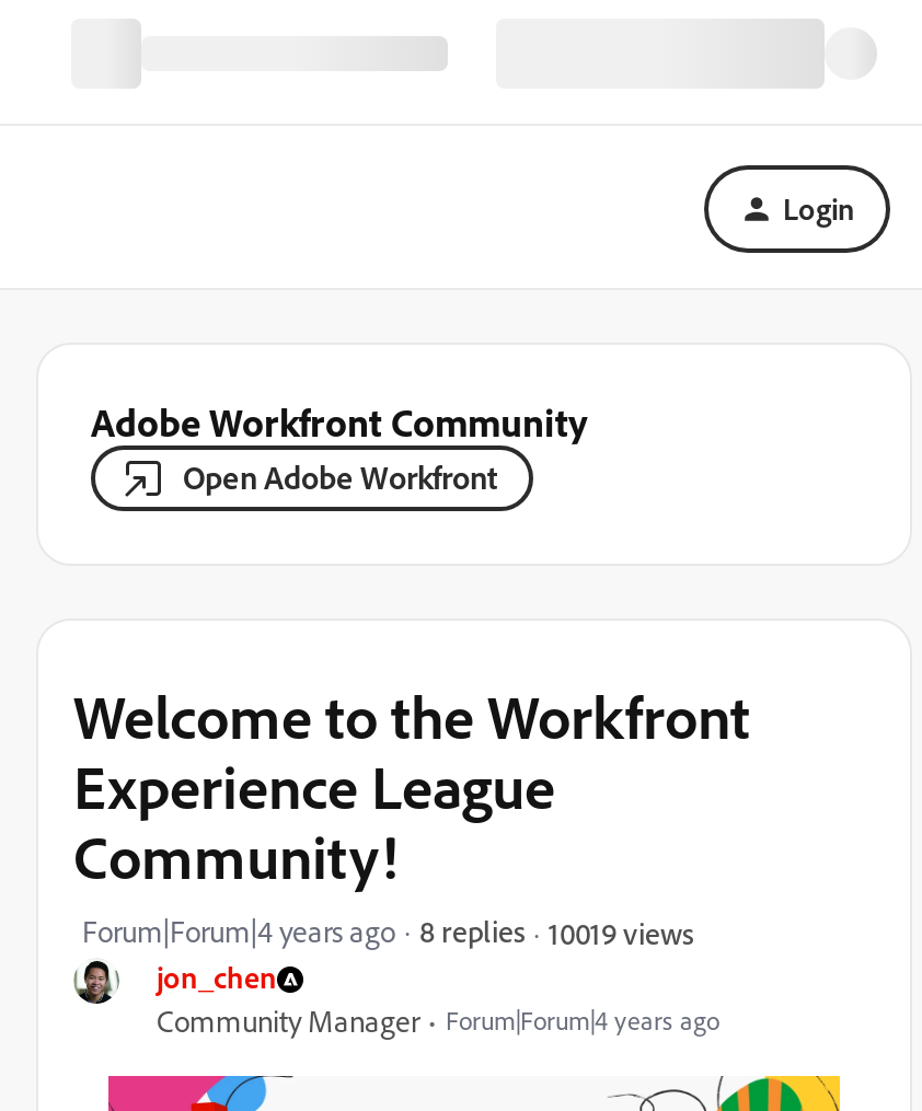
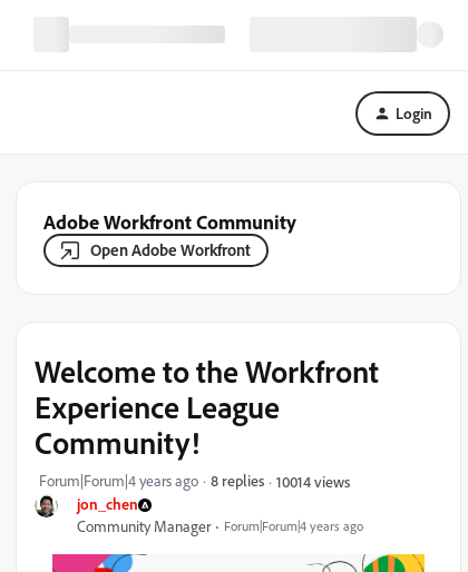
[549,913,693,950] 10019 views -> [276,471,350,490] 10014 views

